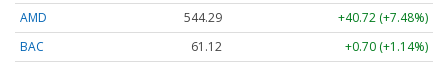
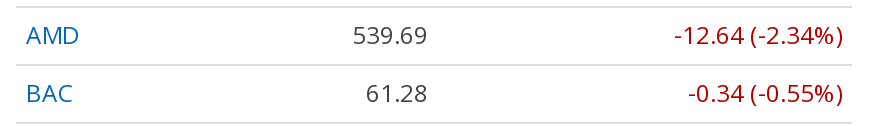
[184,8,222,25] 544.29 -> [352,17,428,51] 539.69
[338,8,428,25] +40.72 (+7.48%) -> [674,17,842,51] -12.64 (-2.34%)
[191,37,222,54] 61.12 -> [366,75,428,109] 61.28
[345,37,428,54] +0.70 (+1.14%) -> [688,75,842,109] -0.34 (-0.55%)

